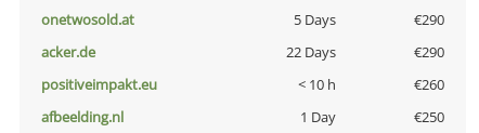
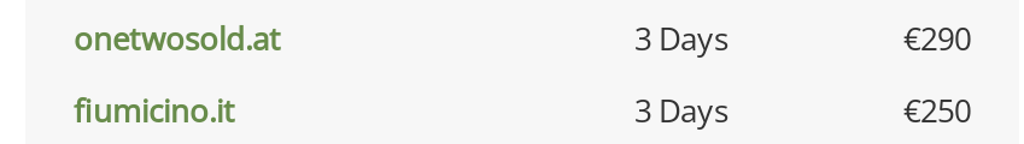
[293,10,335,29] 5 Days -> [634,17,728,60] 3 Days
[41,42,444,127] acker.de | 22 Days | €290 | positiveimpakt.eu | < 10 h | €260 | afbeelding.nl | 1 Day -> [74,89,728,132] fiumicino.it | 3 Days

